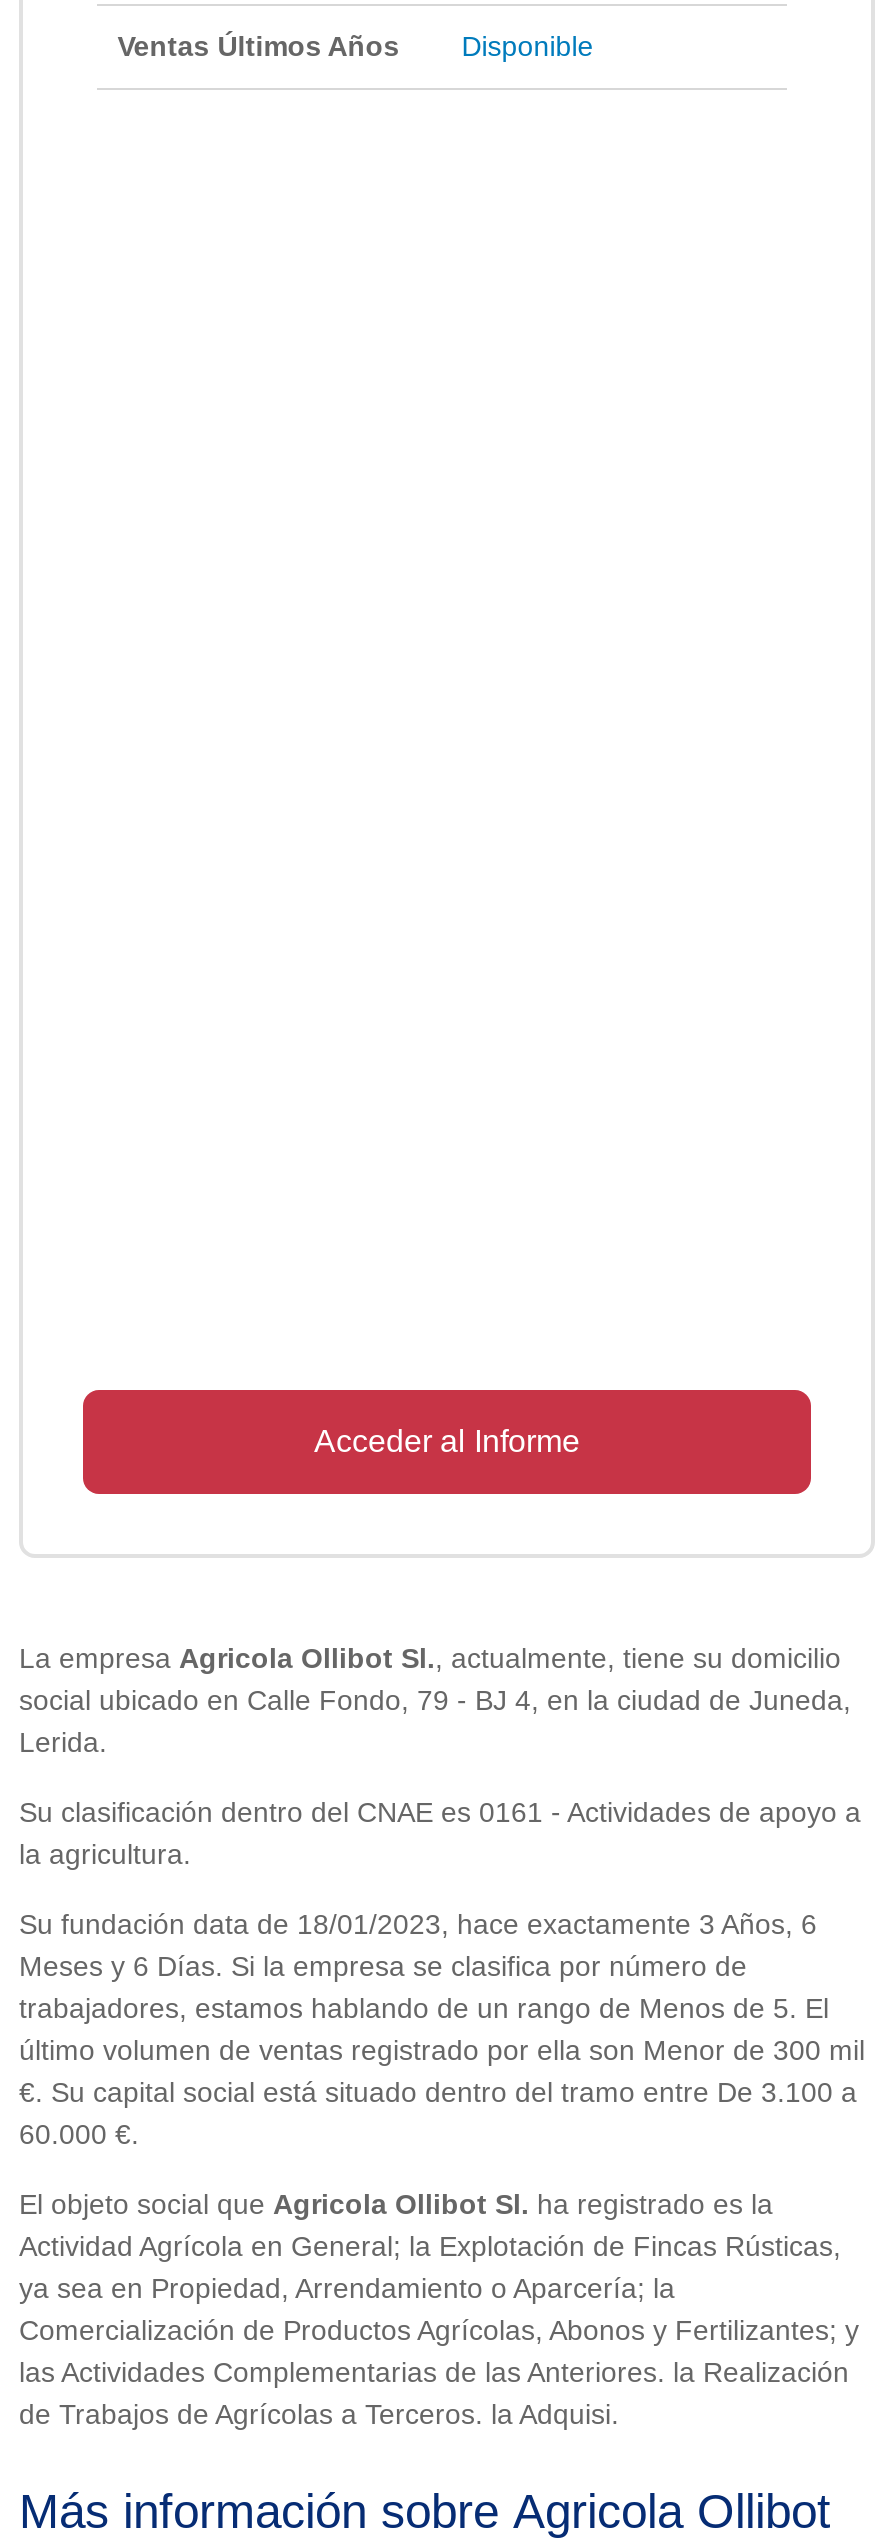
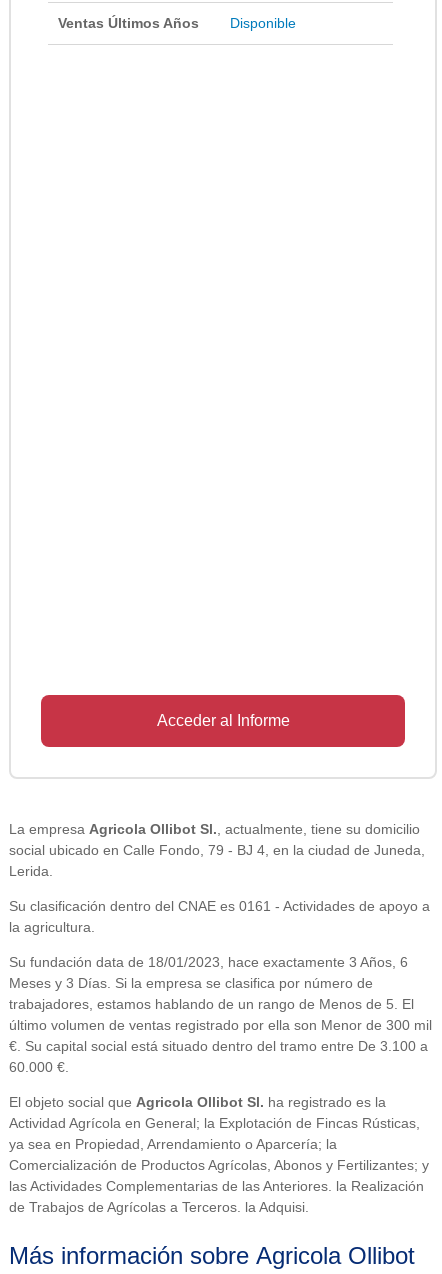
[19,1950,747,1982] Meses y 6 Días. Si la empresa se clasifica por número de -> [9,975,373,991] Meses y 3 Días. Si la empresa se clasifica por número de

